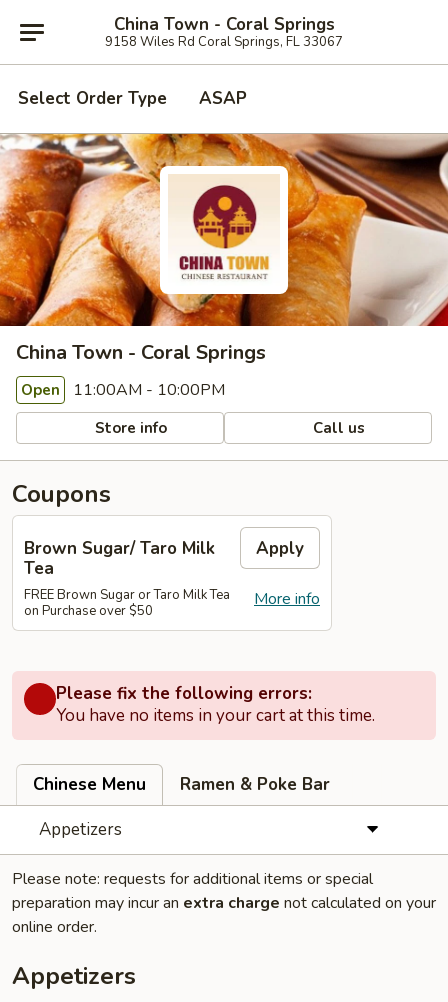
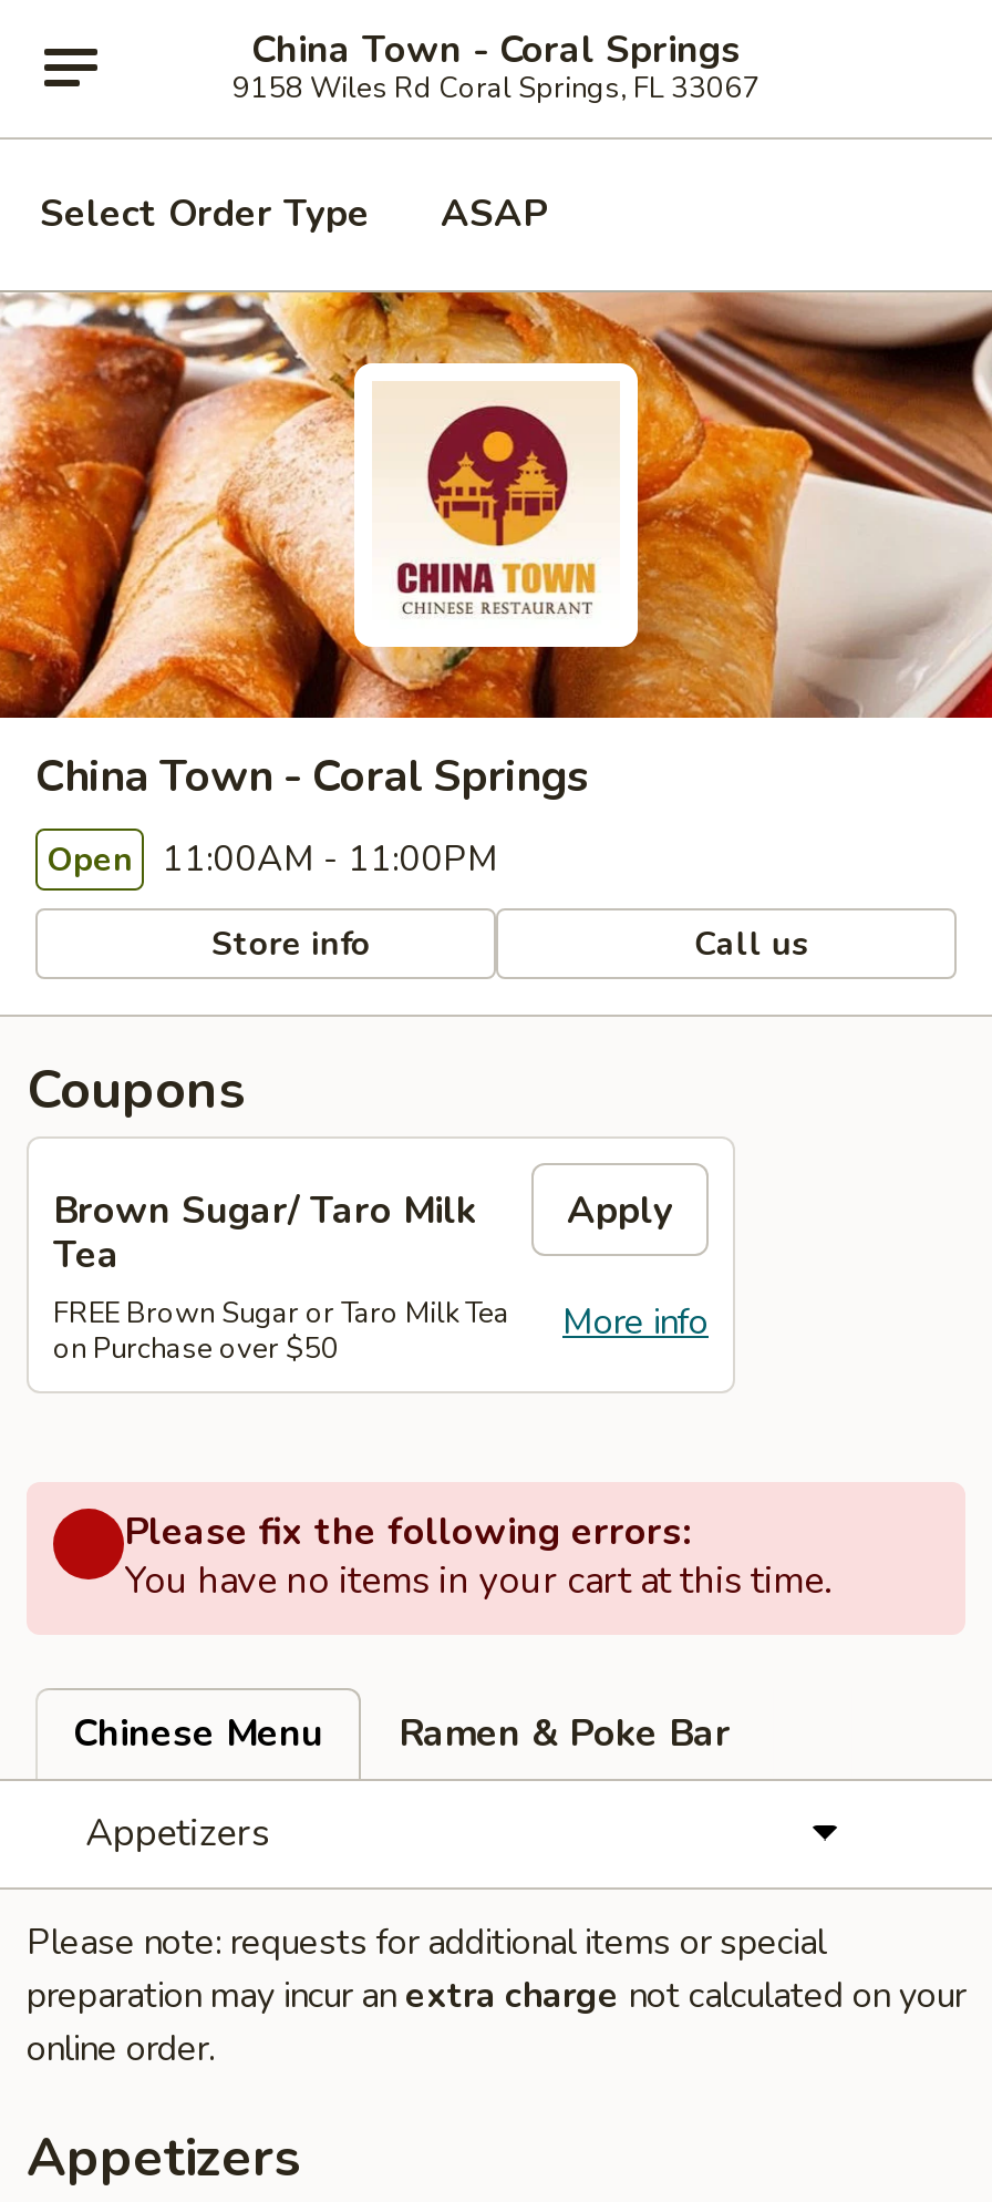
[21,379,225,401] Open 11:00AM - 10:00PM -> [46,835,498,884] Open 11:00AM - 11:00PM

